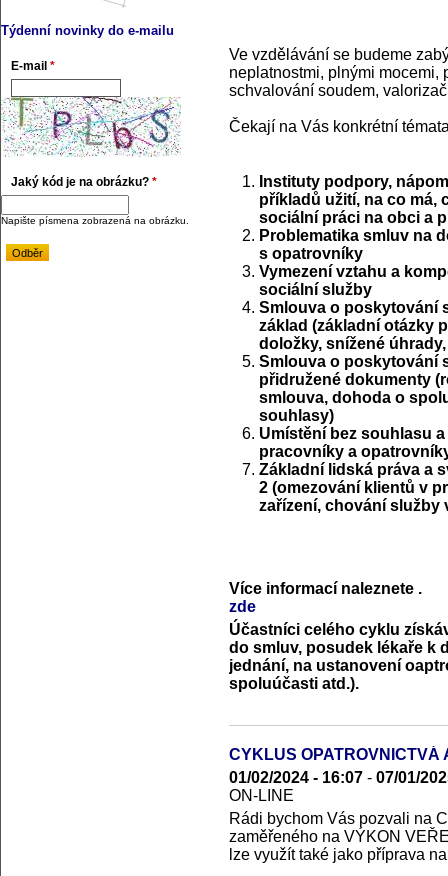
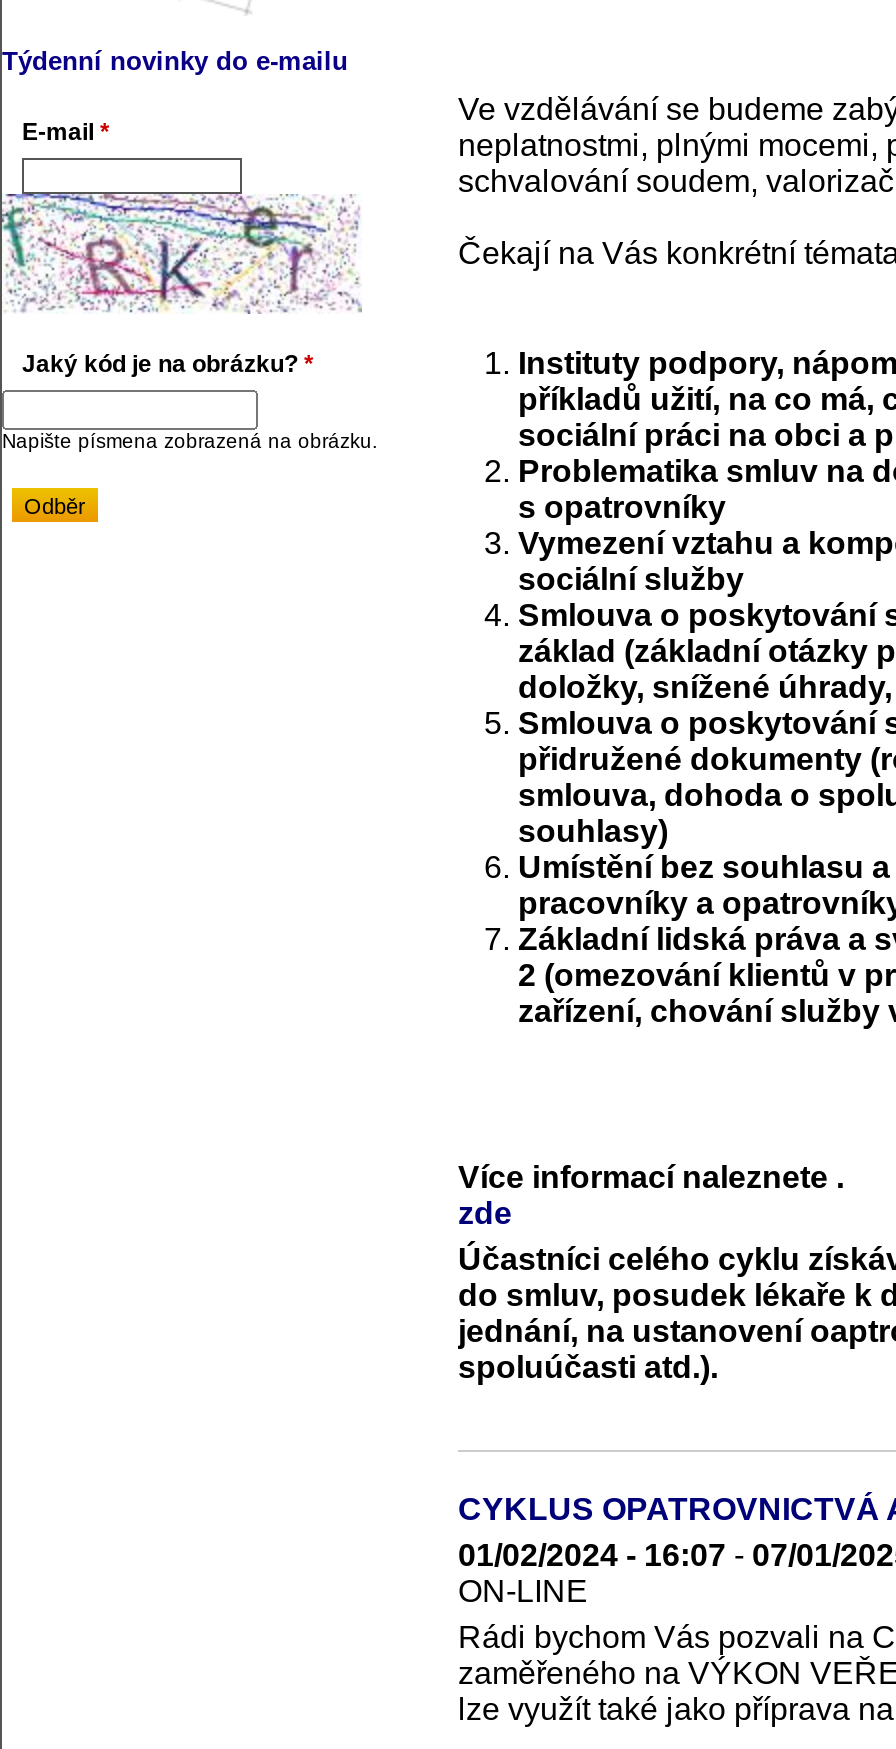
[3,96,180,157] [image] -> [6,192,362,314] [image]

